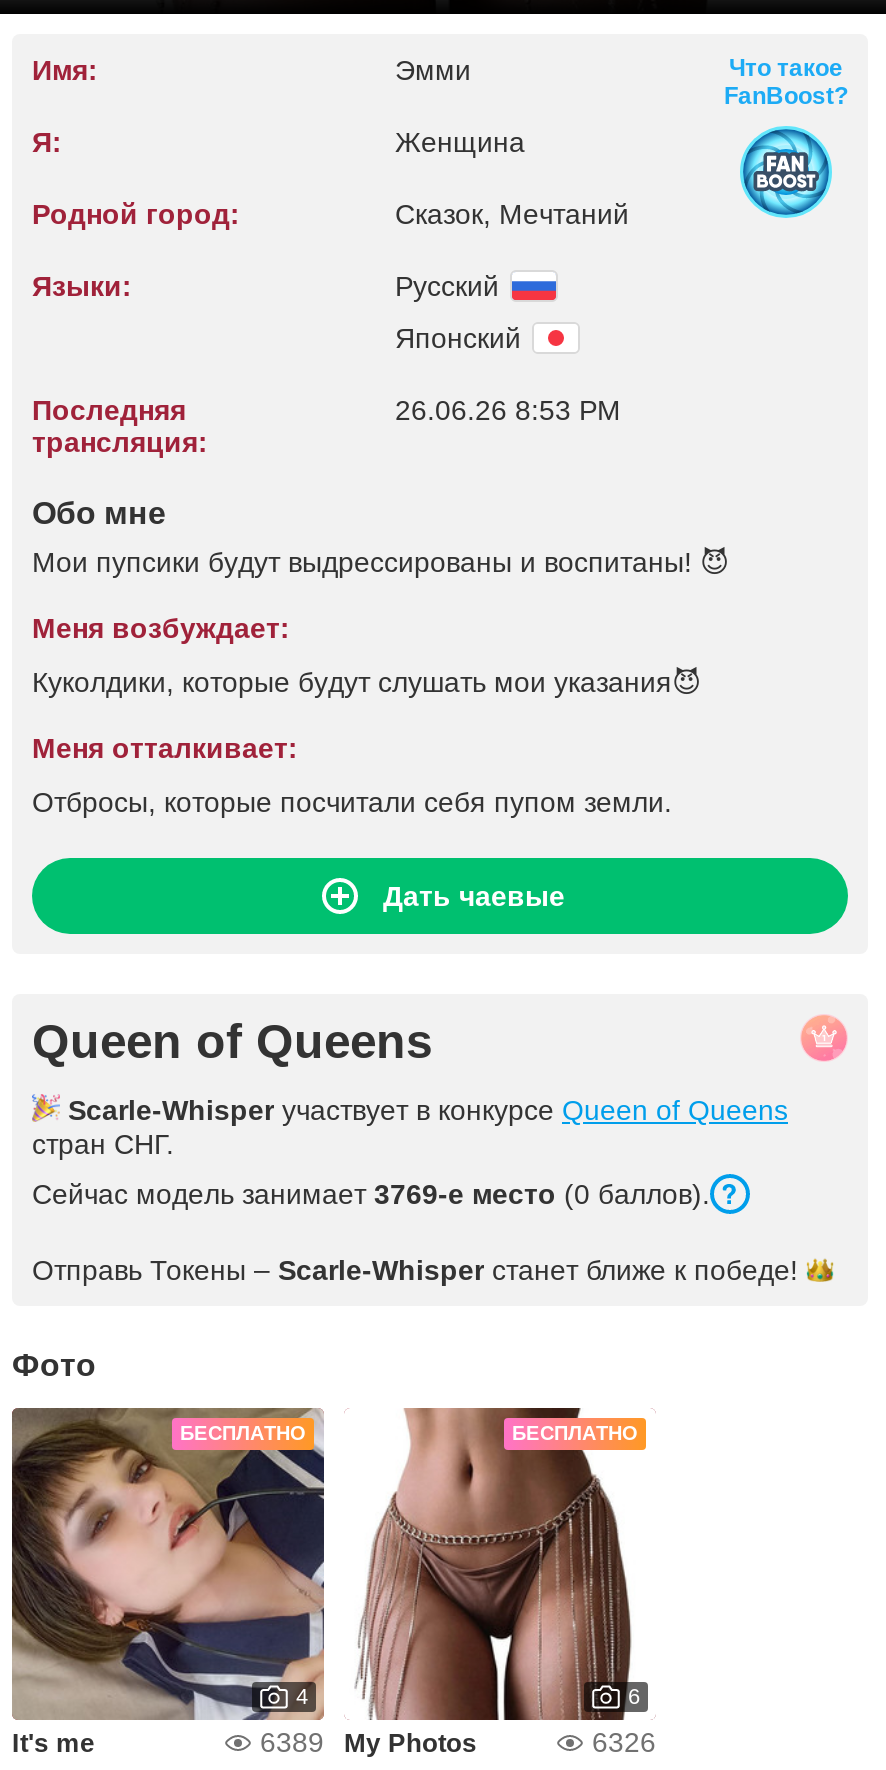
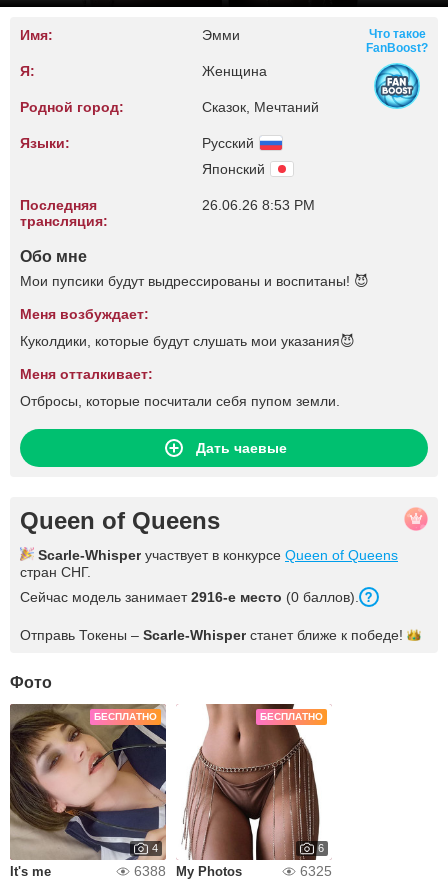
[32,1178,710,1210] Сейчас модель занимает 3769-е место (0 баллов). -> [20,589,359,605] Сейчас модель занимает 2916-е место (0 баллов).
[260,1726,476,1758] 6389 My Photos -> [134,863,242,879] 6388 My Photos
[592,1726,656,1758] 6326 -> [300,863,332,879] 6325

